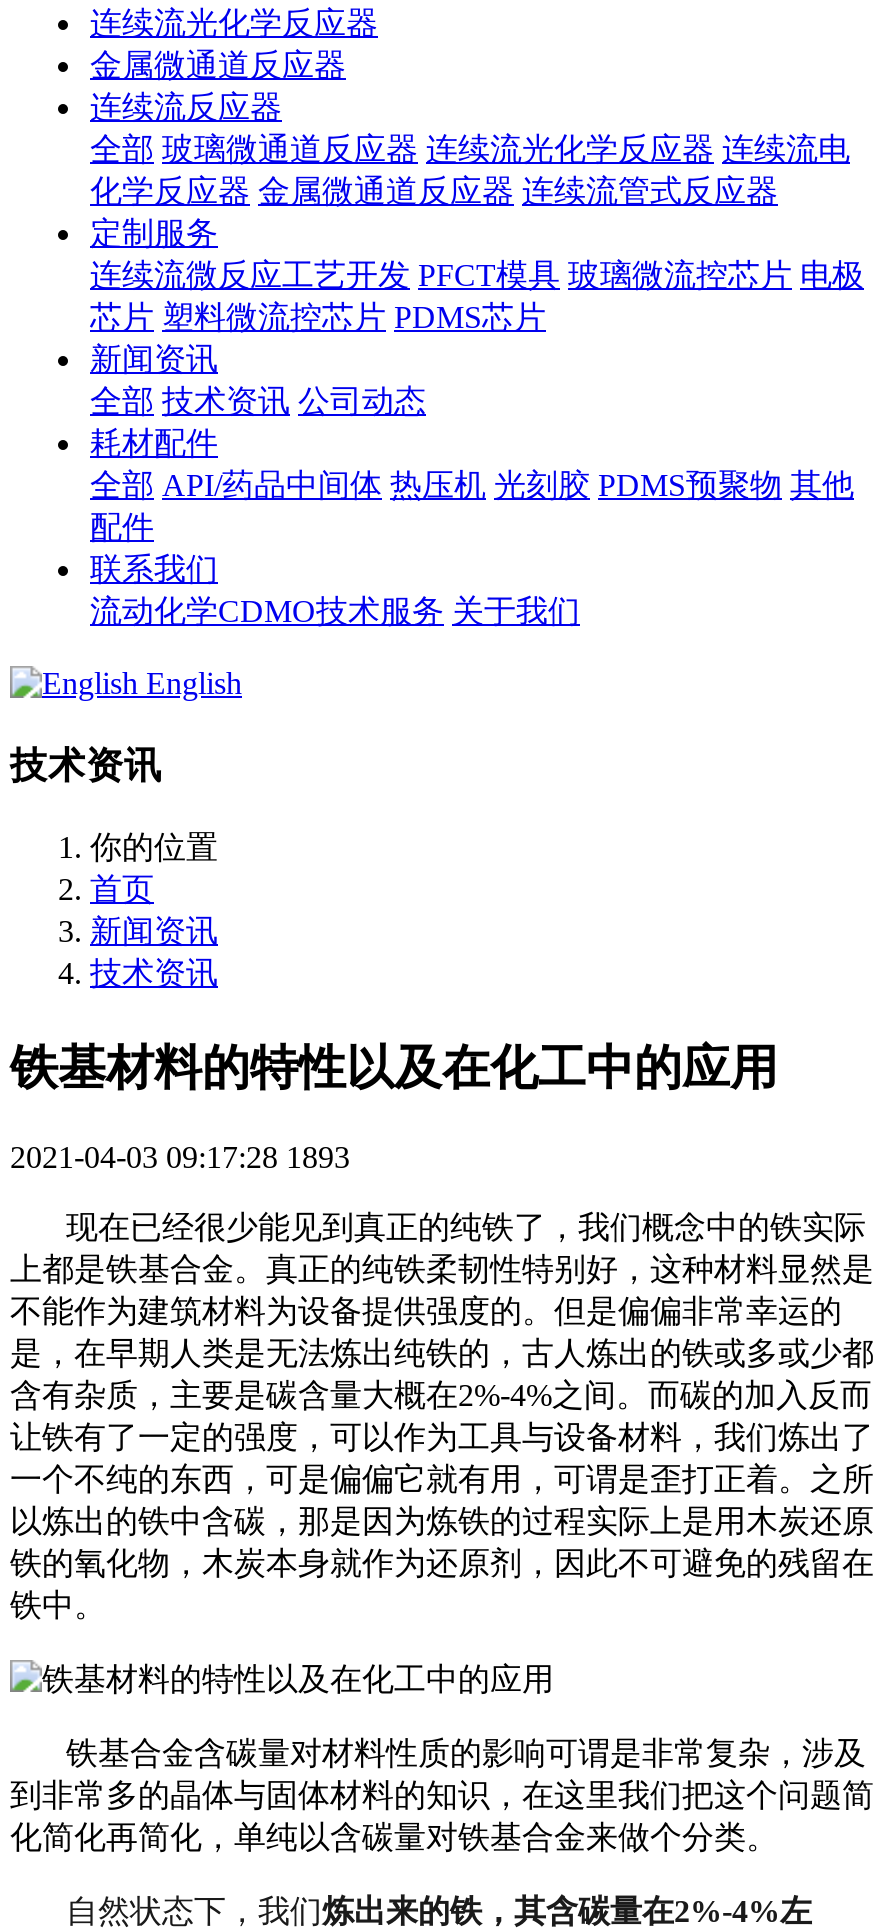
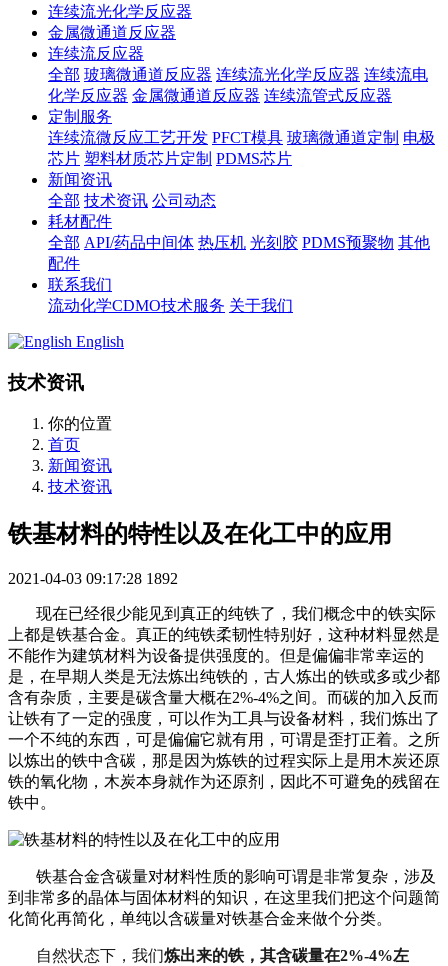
[90,258,864,334] 连续流微反应工艺开发 PFCT模具 玻璃微流控芯片 电极 | 芯片 塑料微流控芯片 PDMS芯片 -> [48,129,435,167] 连续流微反应工艺开发 PFCT模具 玻璃微通道定制 电极 | 芯片 塑料材质芯片定制 PDMS芯片
[10,1140,350,1174] 2021-04-03 09:17:28 1893 -> [8,570,178,587] 2021-04-03 09:17:28 1892

